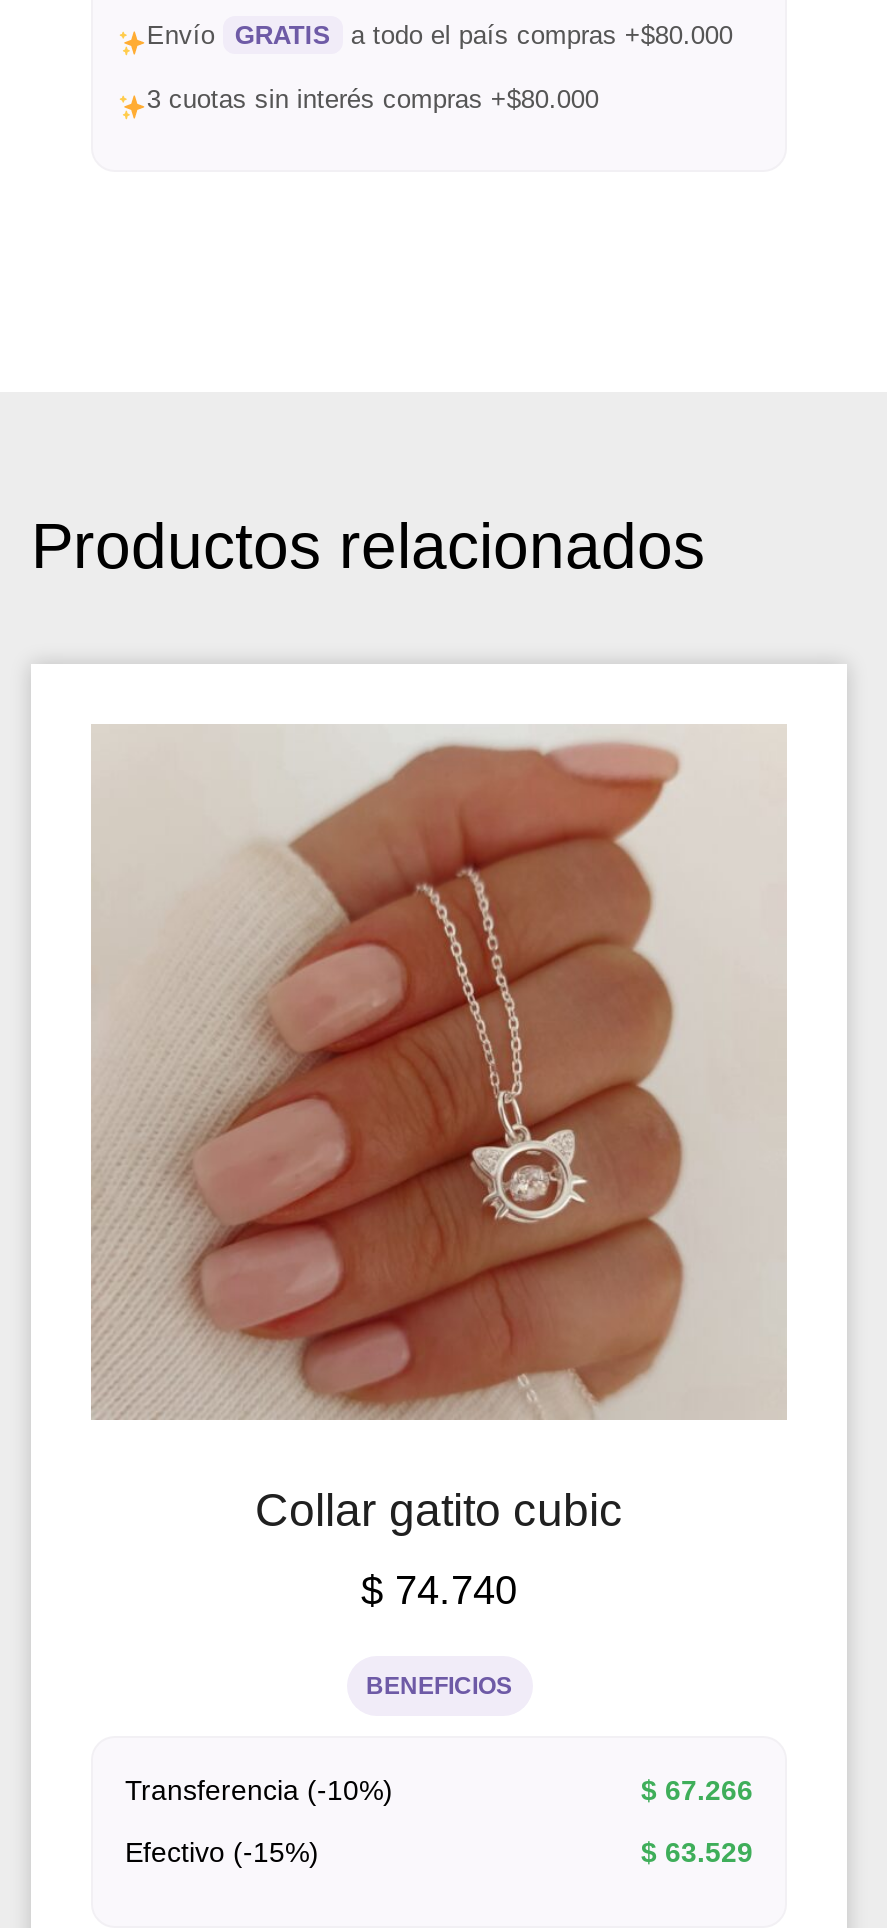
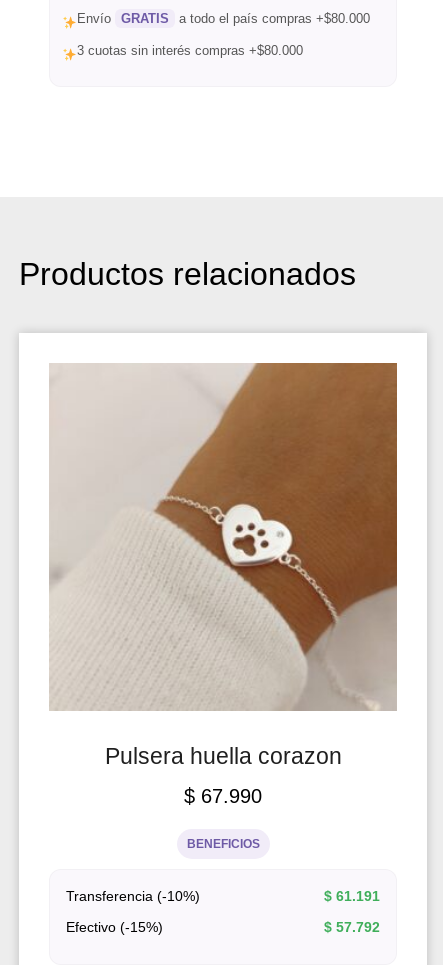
[93,724,787,1536] [image] | Collar gatito cubic -> [51,362,398,769] [image] | Pulsera huella corazon
[361,1569,517,1613] $74.740 -> [184,785,262,807] $67.990
[641,1775,753,1807] $67.266 -> [324,888,380,904] $61.191
[641,1837,753,1869] $63.529 -> [324,919,380,935] $57.792

